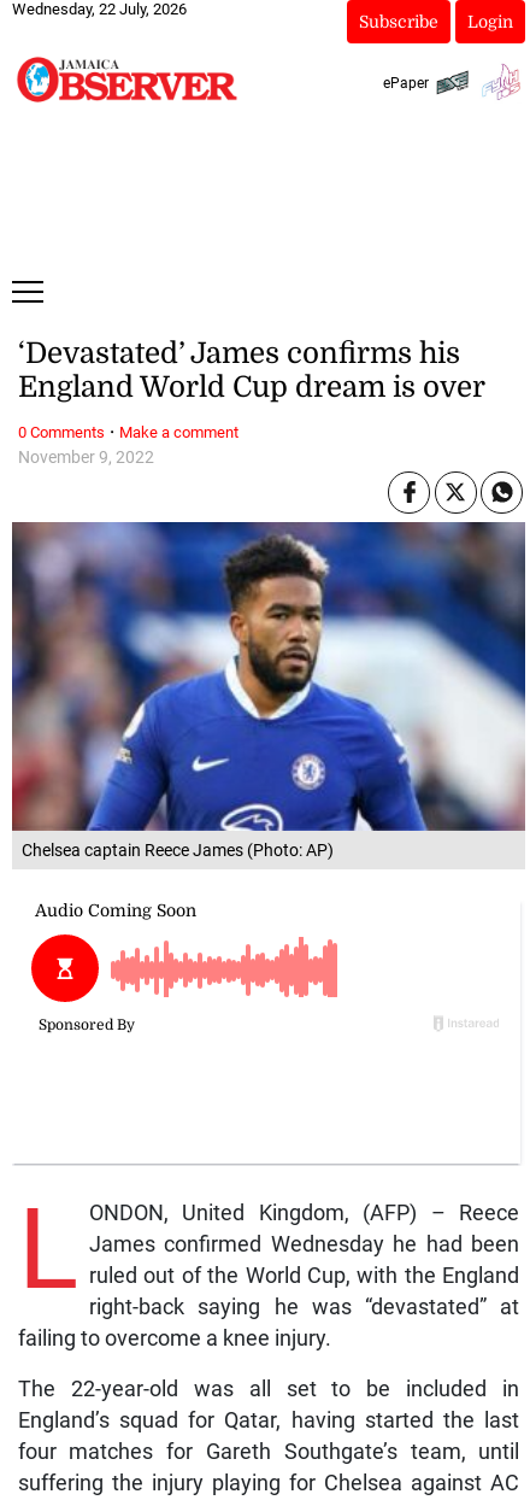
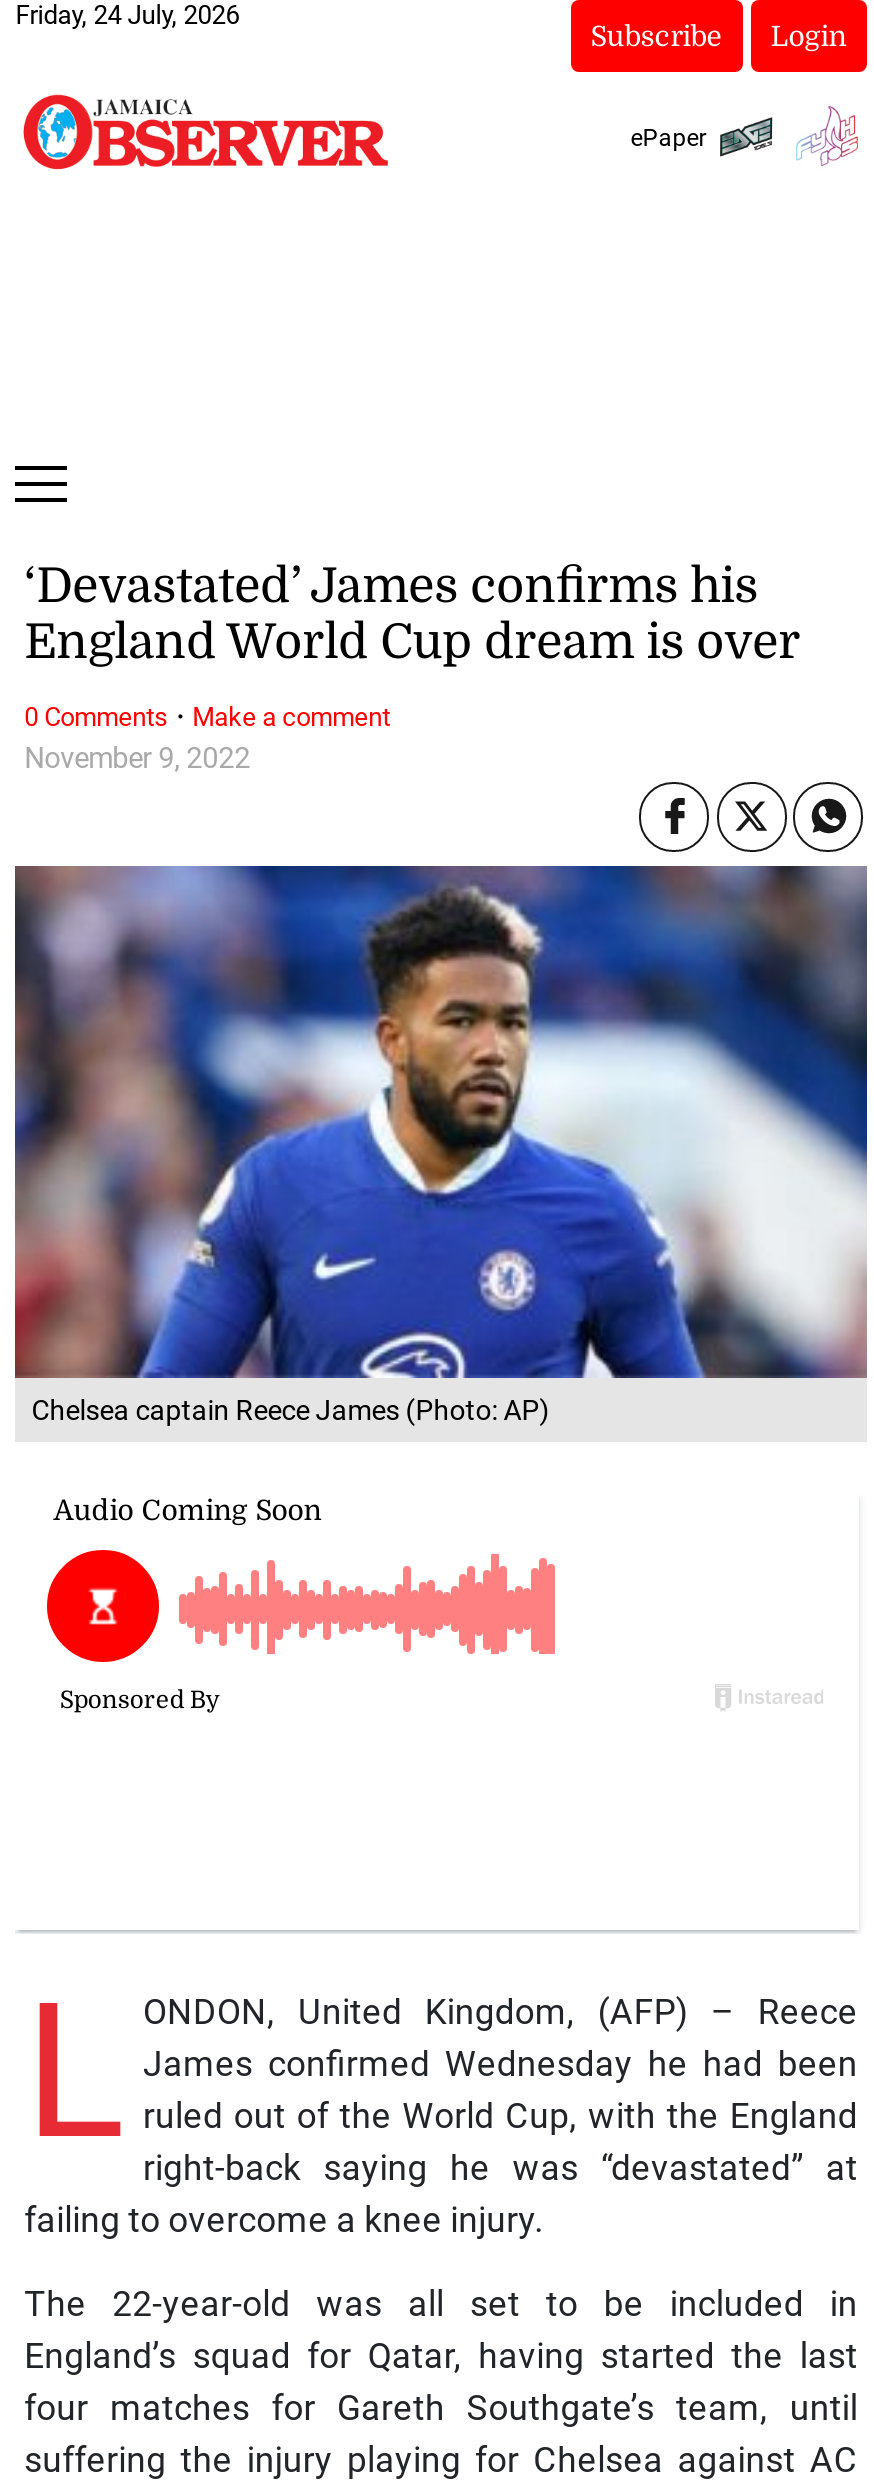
[12,0,187,18] Wednesday, 22 July, 2026 -> [15,0,239,30] Friday, 24 July, 2026

